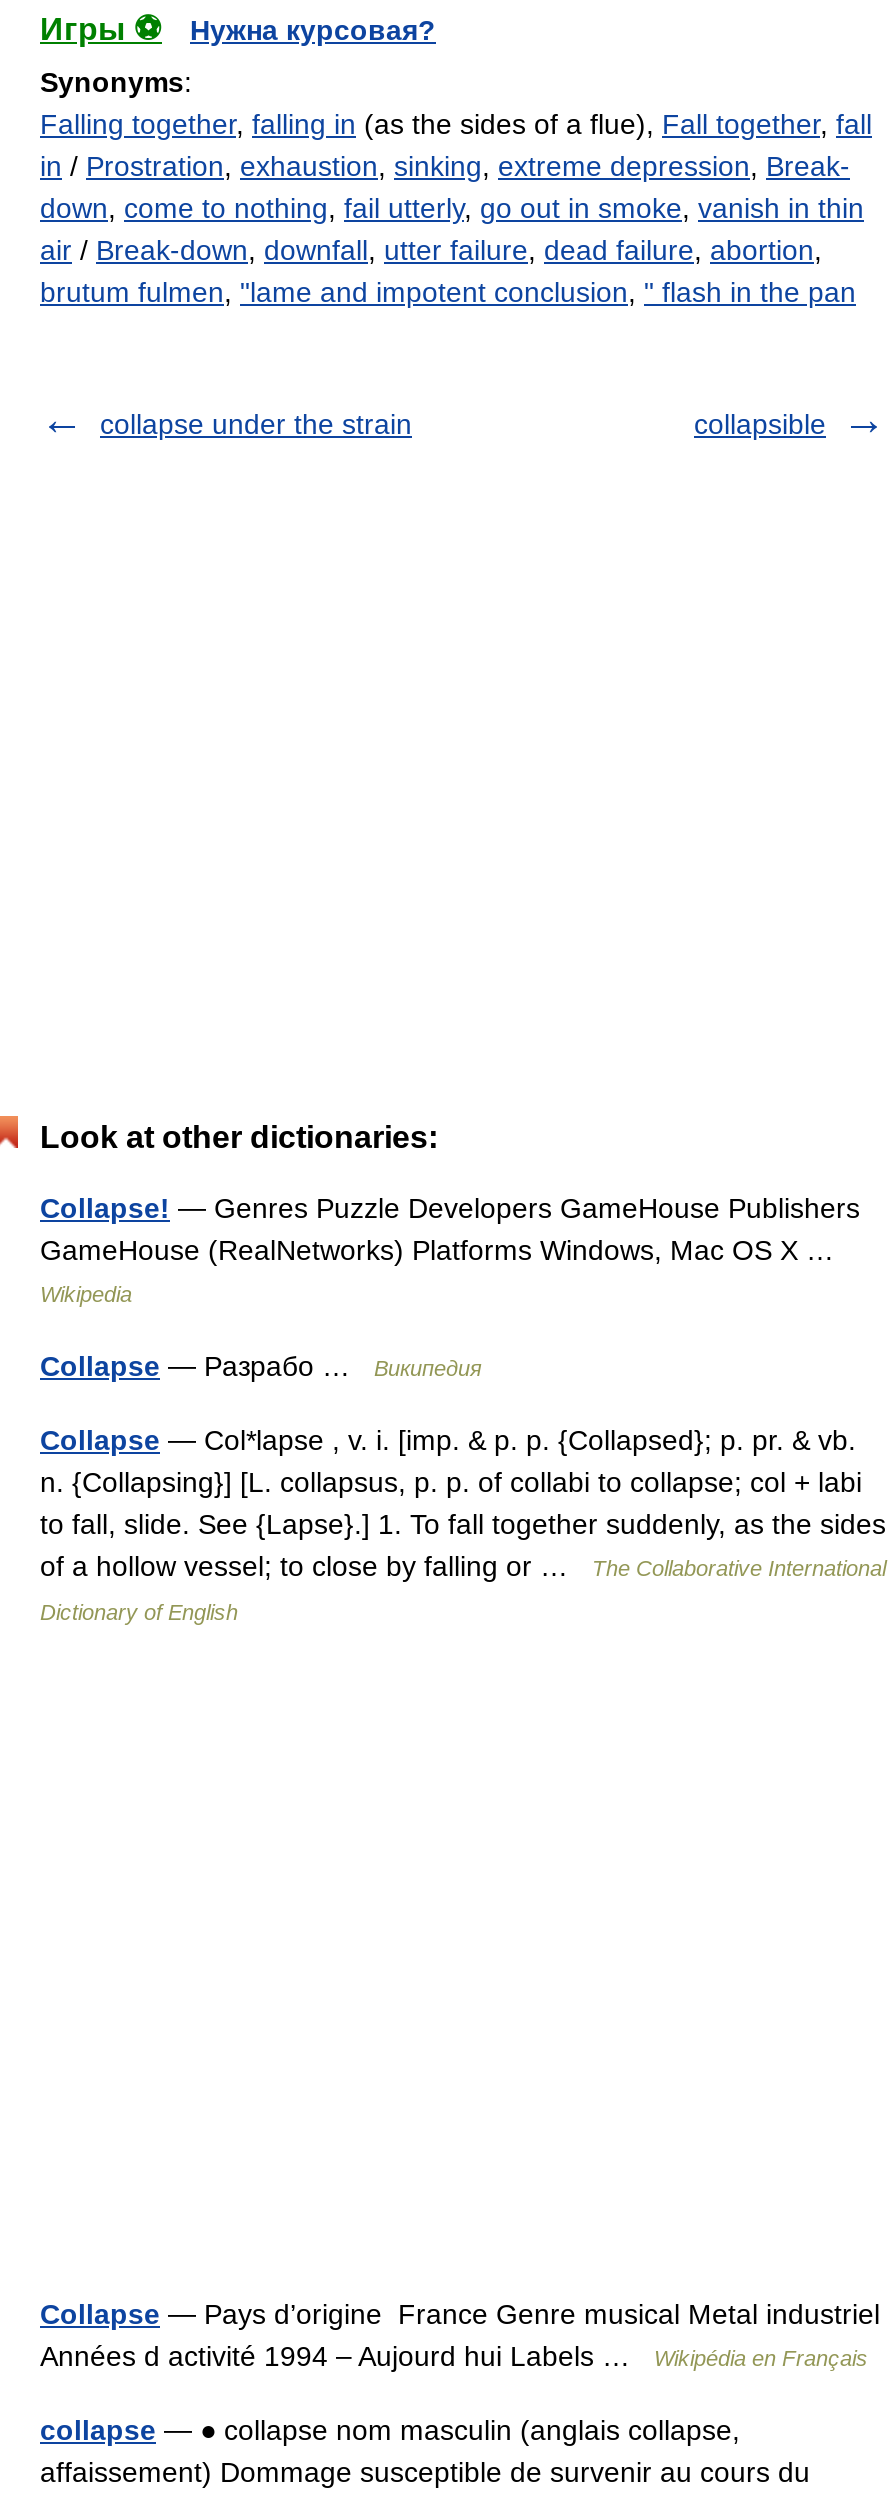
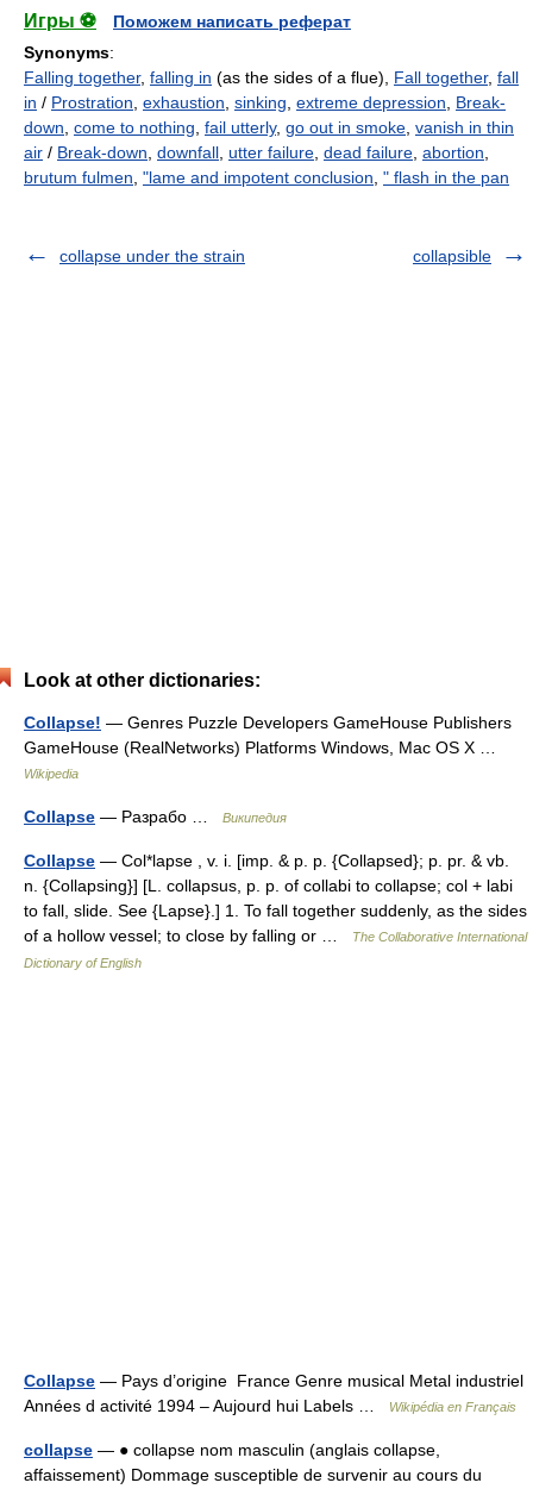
[190,15,436,47] Нужна курсовая? -> [113,12,351,31] Поможем написать реферат

